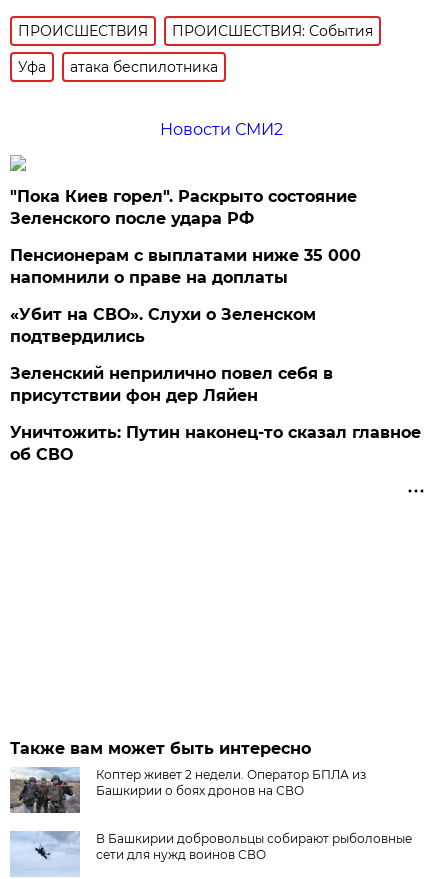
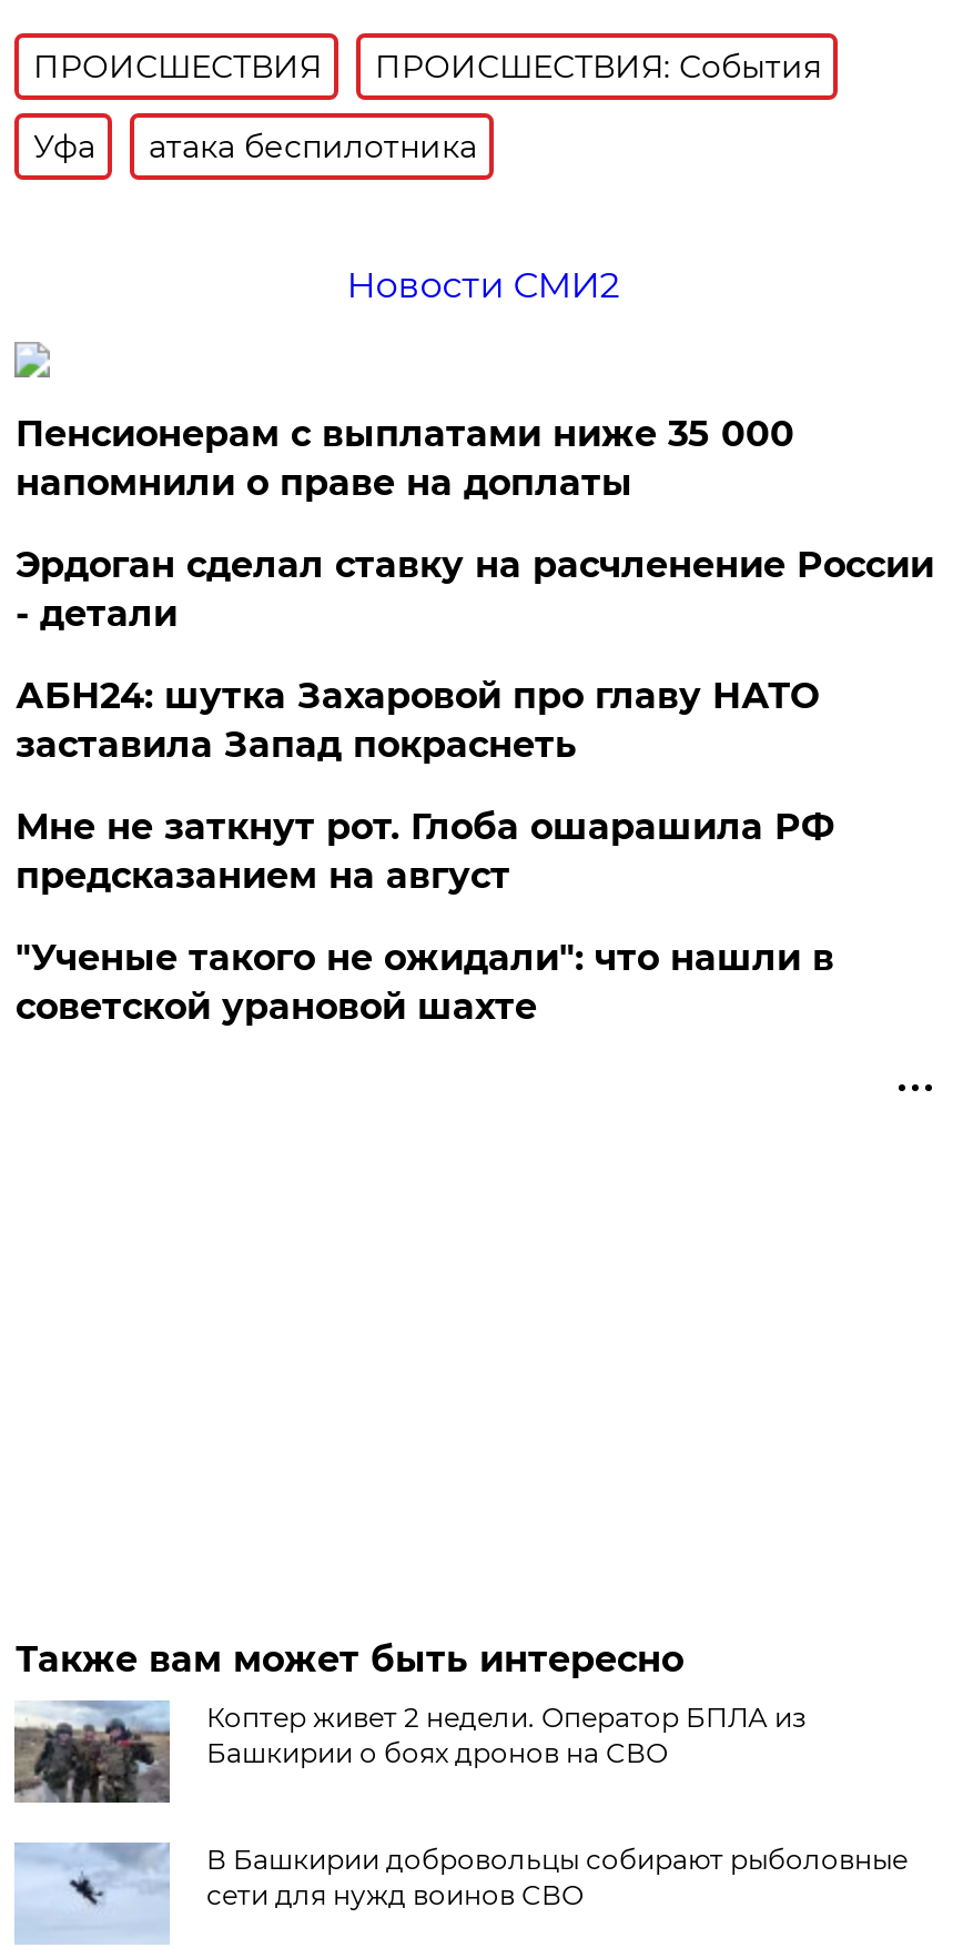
[10,187,357,228] "Пока Киев горел". Раскрыто состояние | Зеленского после удара РФ -> none
moved [10,246,361,287] -> [15,413,794,504]: Пенсионерам с выплатами ниже 35 000 | напомнили о праве на доплаты
[10,305,421,464] «Убит на СВО». Слухи о Зеленском | подтвердились | Зеленский неприлично повел cебя в | присутствии фон дер Ляйен | Уничтожить: Путин наконец-то сказал главное | об СВО -> [15,544,934,1028] Эрдоган сделал ставку на расчленение России | - детали | АБН24: шутка Захаровой про главу НАТО | заставила Запад покраснеть | Мне не заткнут рот. Глоба ошарашила РФ | предсказанием на август | "Ученые такого не ожидали": что нашли в | советской урановой шахте

